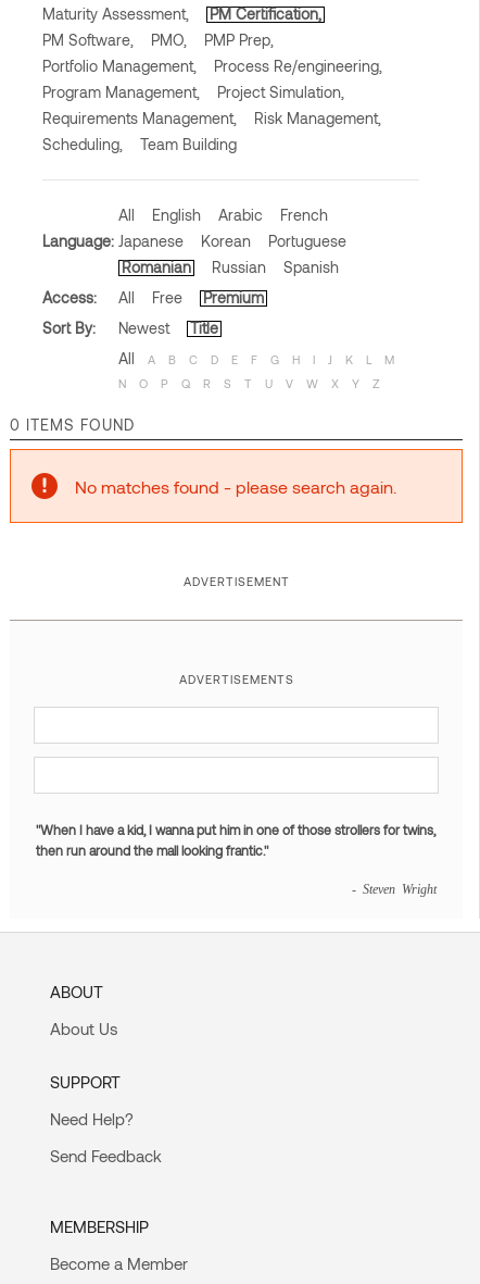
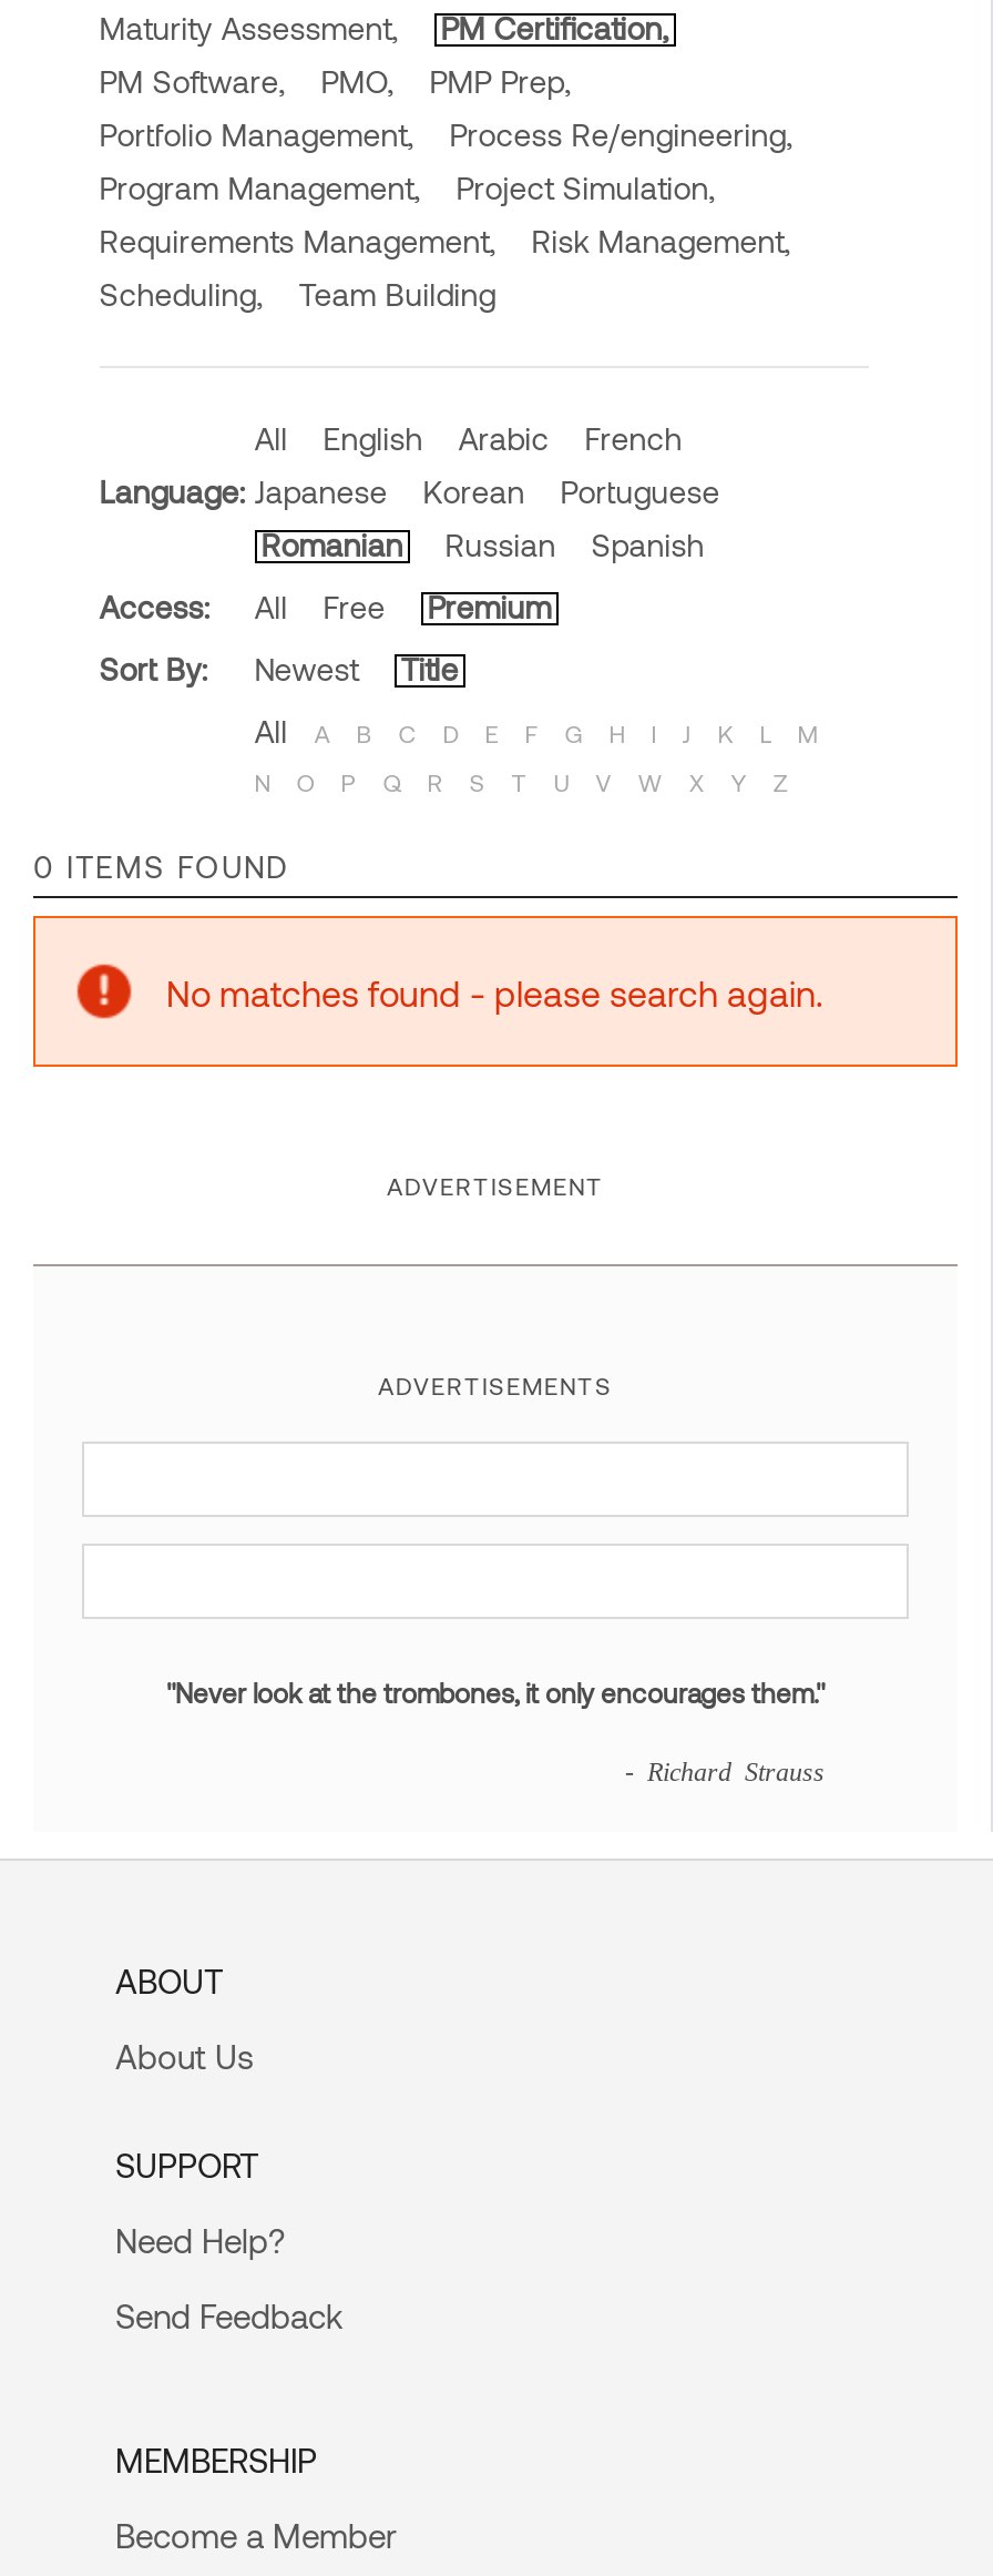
[36,822,435,858] "When I have a kid, I wanna put him in one of those strollers for twins, | then run around the mall looking frantic." -> [166,1678,825,1709] "Never look at the trombones, it only encourages them."
[352,882,437,895] - Steven Wright -> [625,1757,825,1784] - Richard Strauss

